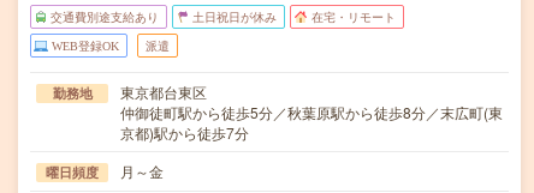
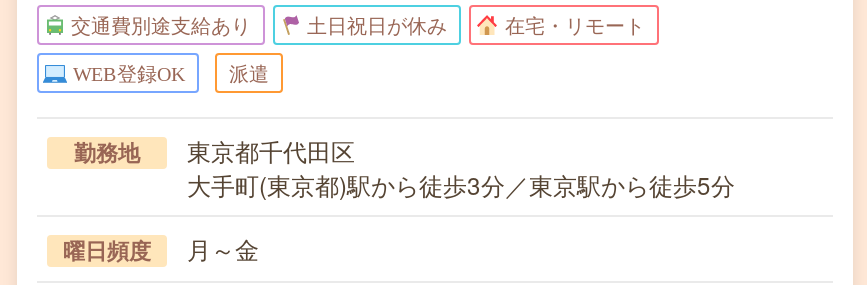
[120,82,503,143] 東京都台東区 | 仲御徒町駅から徒歩5分／秋葉原駅から徒歩8分／末広町(東 | 京都)駅から徒歩7分 -> [187,133,735,201] 東京都千代田区 | 大手町(東京都)駅から徒歩3分／東京駅から徒歩5分

